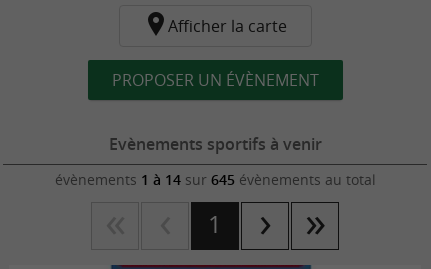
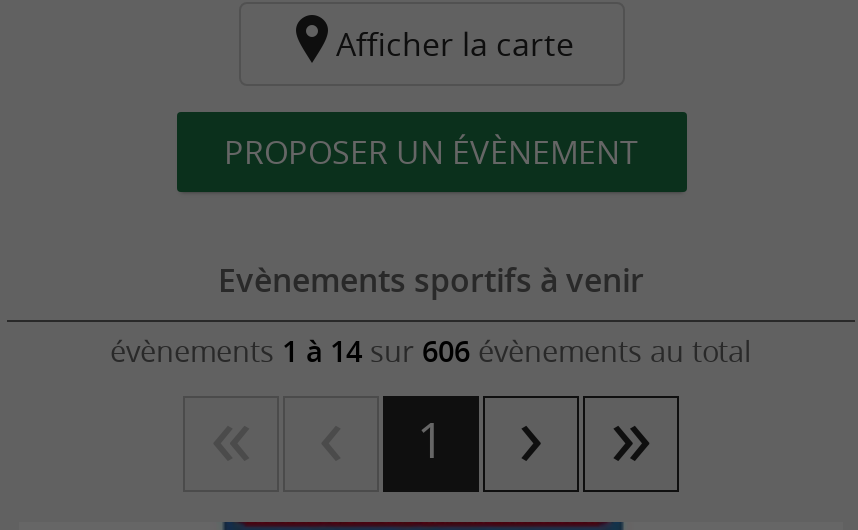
[54,170,375,189] évènements 1 à 14 sur 645 évènements au total -> [110,332,752,370] évènements 1 à 14 sur 606 évènements au total

